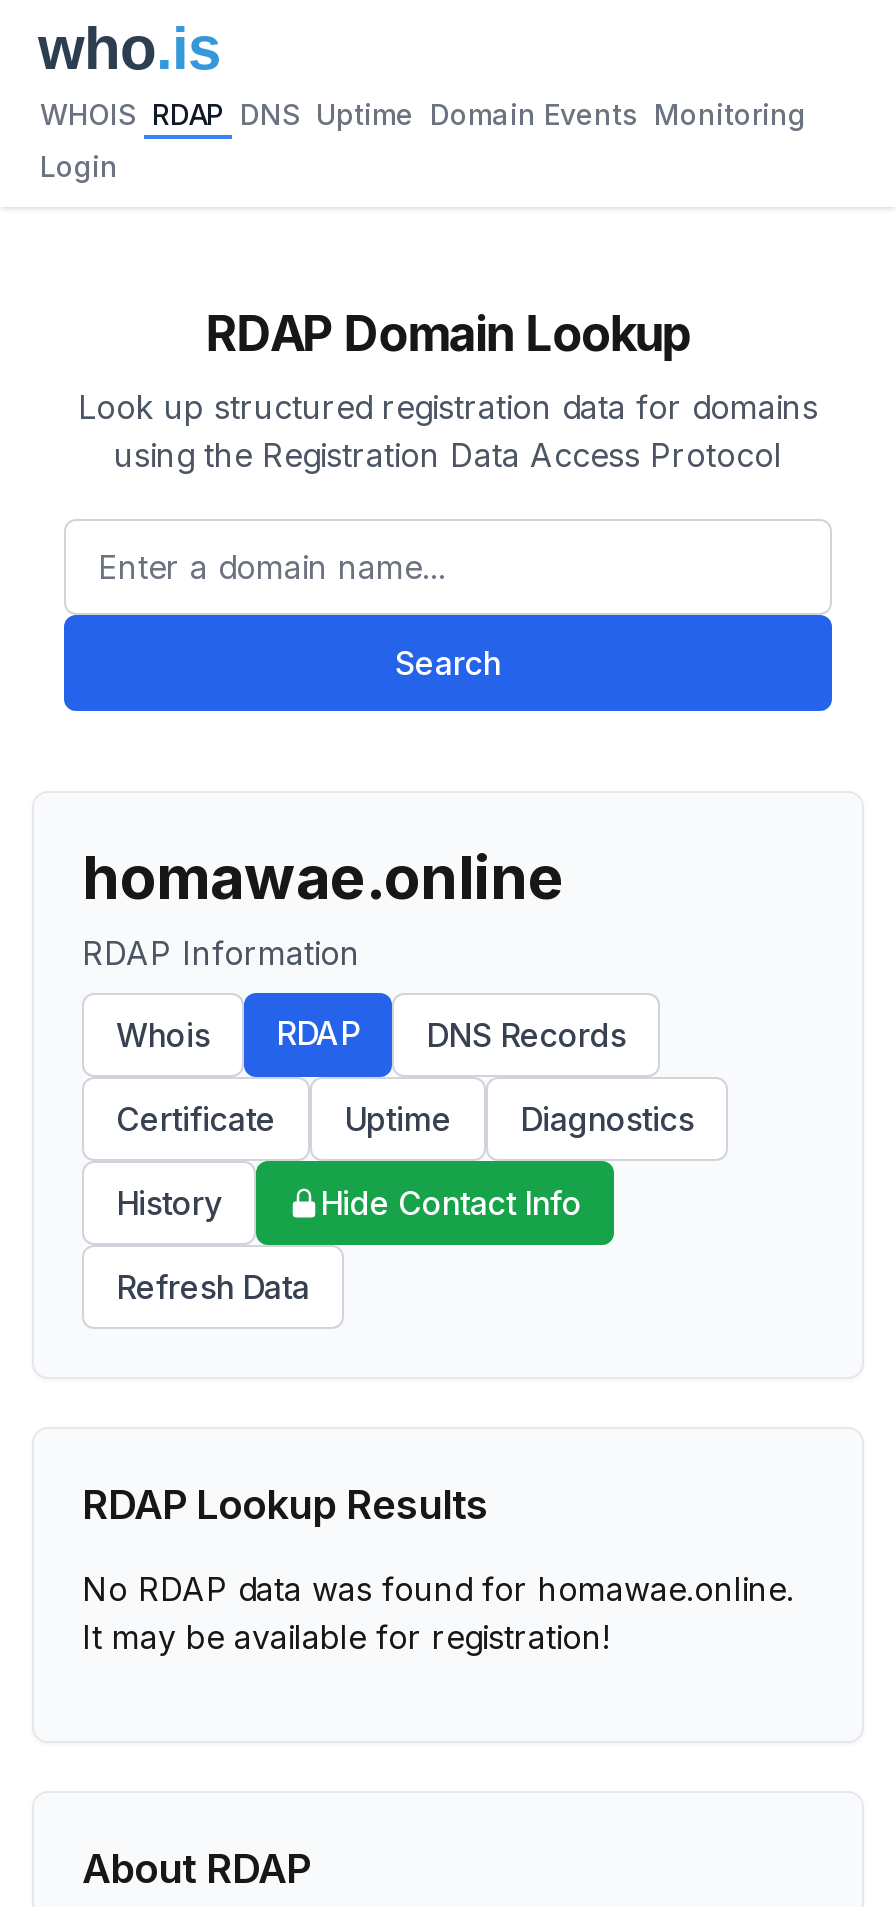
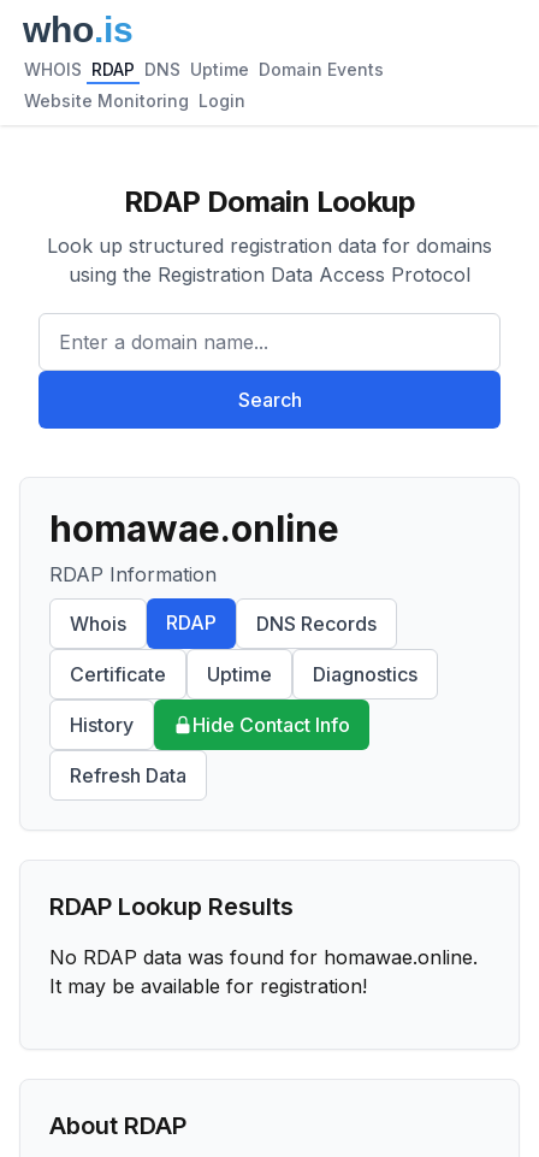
[40,97,806,131] WHOIS RDAP DNS Uptime Domain Events Monitoring -> [24,59,384,79] WHOIS RDAP DNS Uptime Domain Events
[40,149,118,183] Login -> [24,90,245,111] Website Monitoring Login

